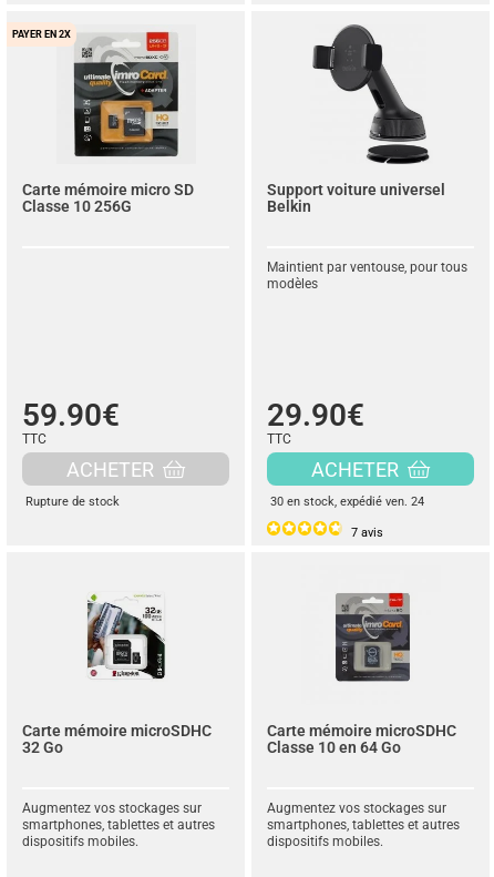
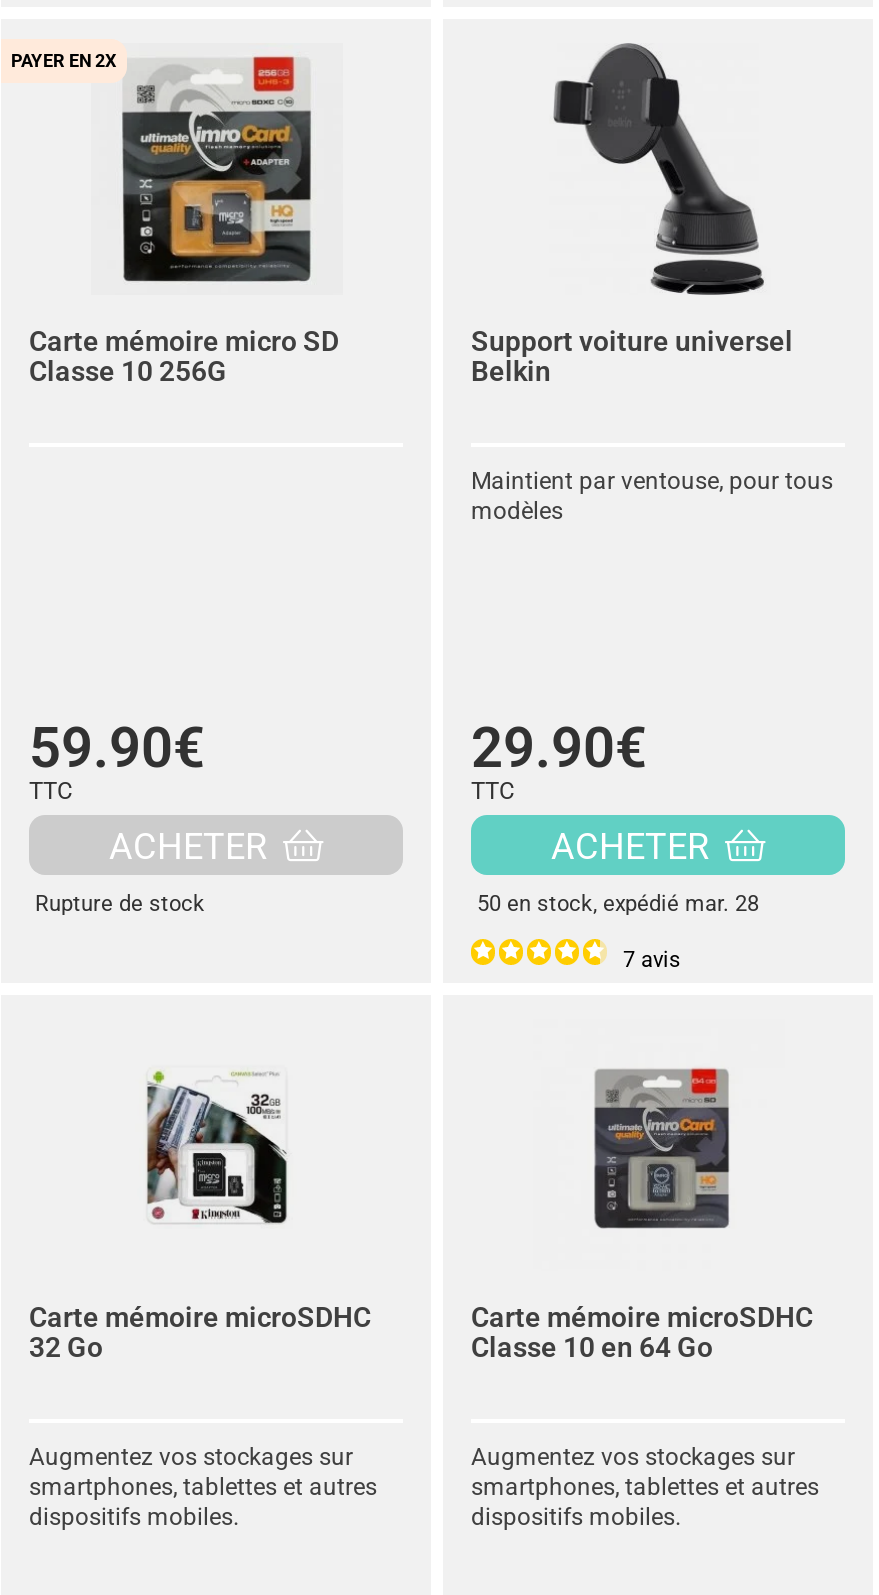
[270,495,424,509] 30 en stock, expédié ven. 24 -> [477,891,759,917] 50 en stock, expédié mar. 28

